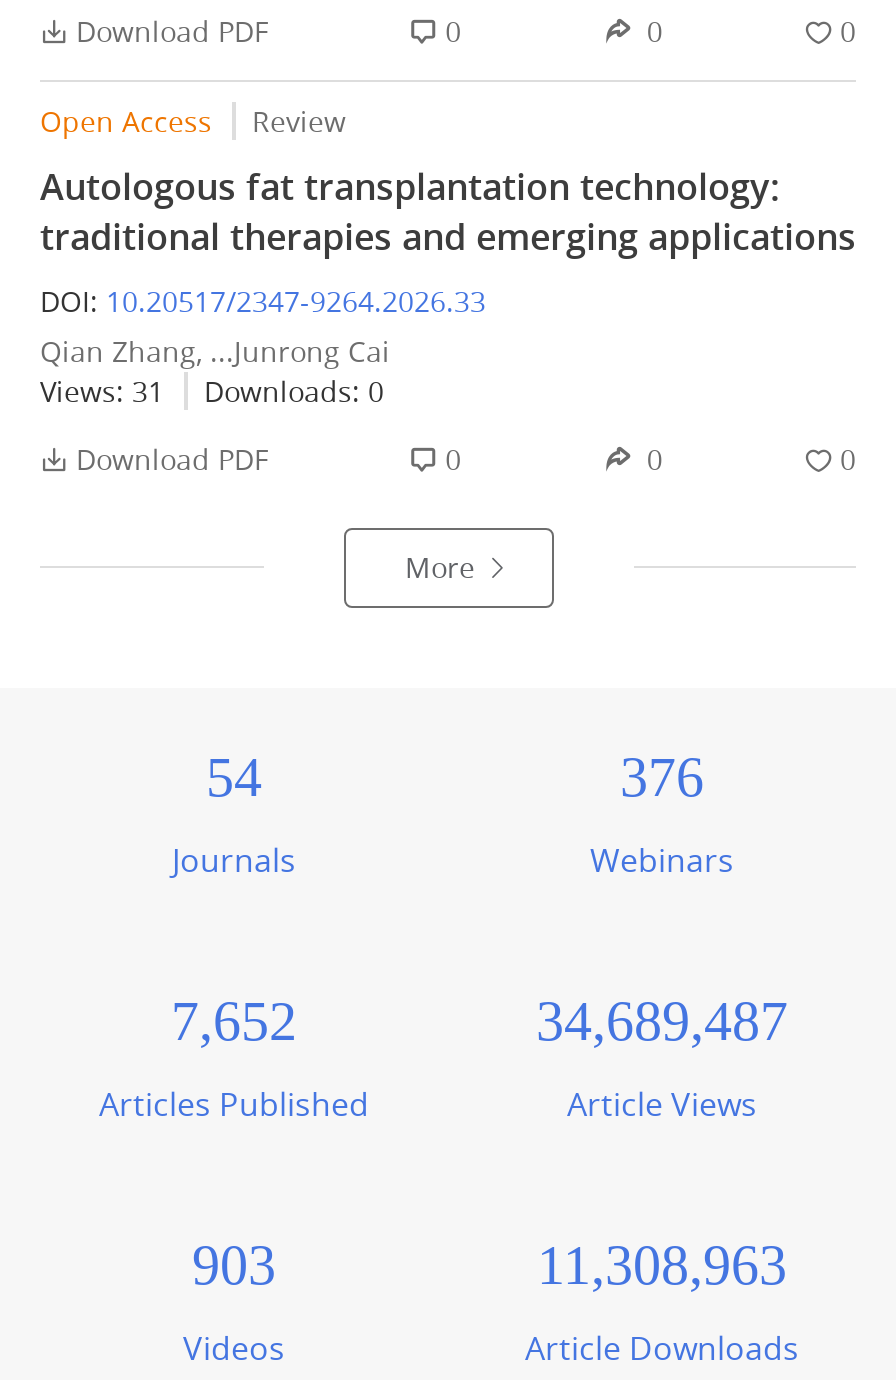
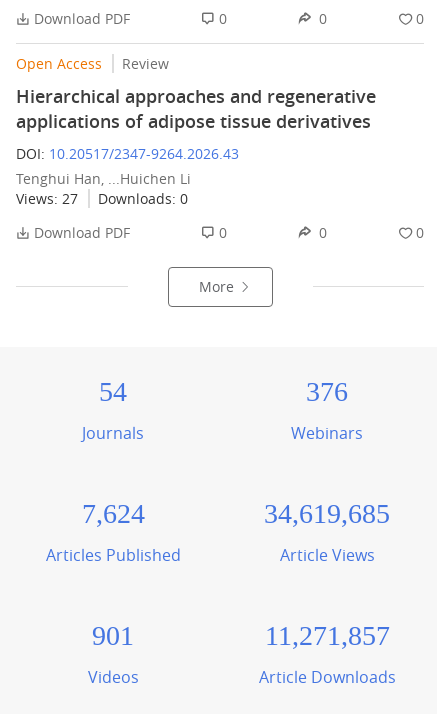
[40,162,856,260] Autologous fat transplantation technology: | traditional therapies and emerging applications -> [16,84,376,133] Hierarchical approaches and regenerative | applications of adipose tissue derivatives
[40,282,486,410] DOI: 10.20517/2347-9264.2026.33 | Qian Zhang, ...Junrong Cai | Views: 31 -> [16,144,239,208] DOI: 10.20517/2347-9264.2026.43 | Tenghui Han, ...Huichen Li | Views: 27
[171,990,297,1052] 7,652 -> [81,498,144,529] 7,624
[536,990,788,1052] 34,689,487 -> [264,498,390,529] 34,619,685
[192,1234,276,1296] 903 -> [92,620,134,651] 901
[537,1234,787,1296] 11,308,963 -> [264,620,389,651] 11,271,857

